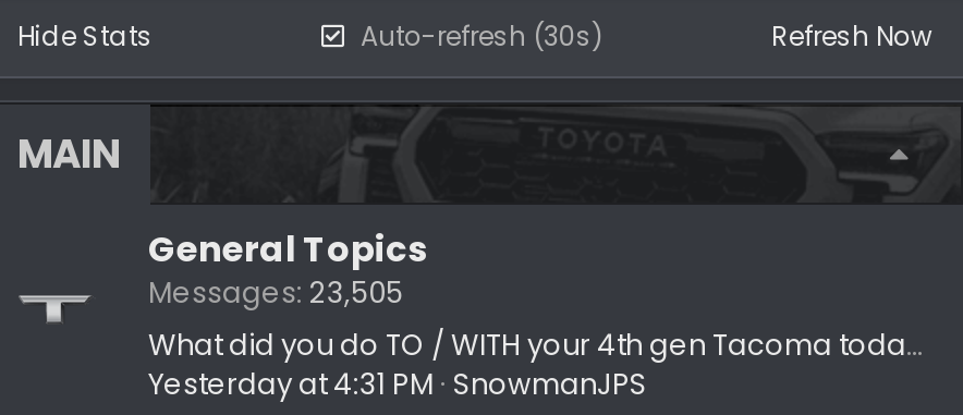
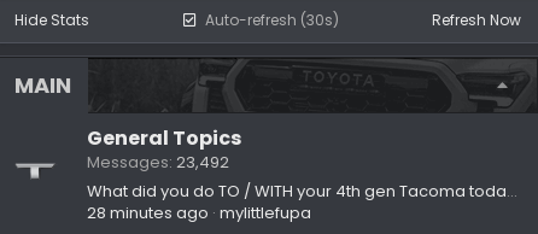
[148,272,403,314] Messages 23,505 -> [87,151,229,174] Messages 23,492
[148,364,647,405] Yesterday at 4:31 PM SnowmanJPS -> [87,201,311,224] 28 minutes ago mylittlefupa

